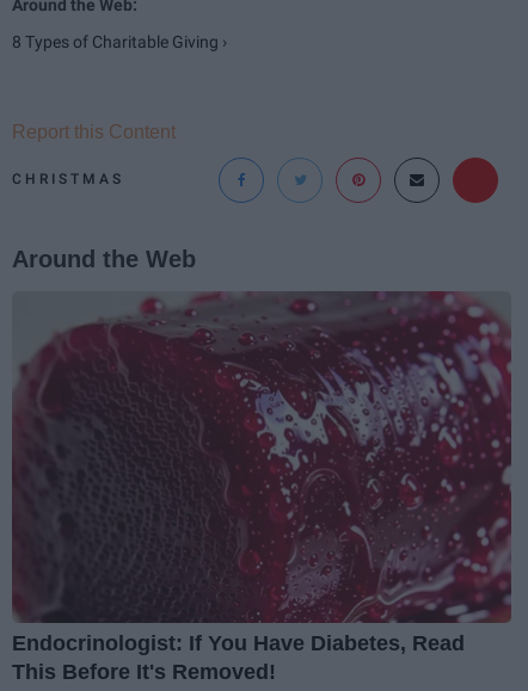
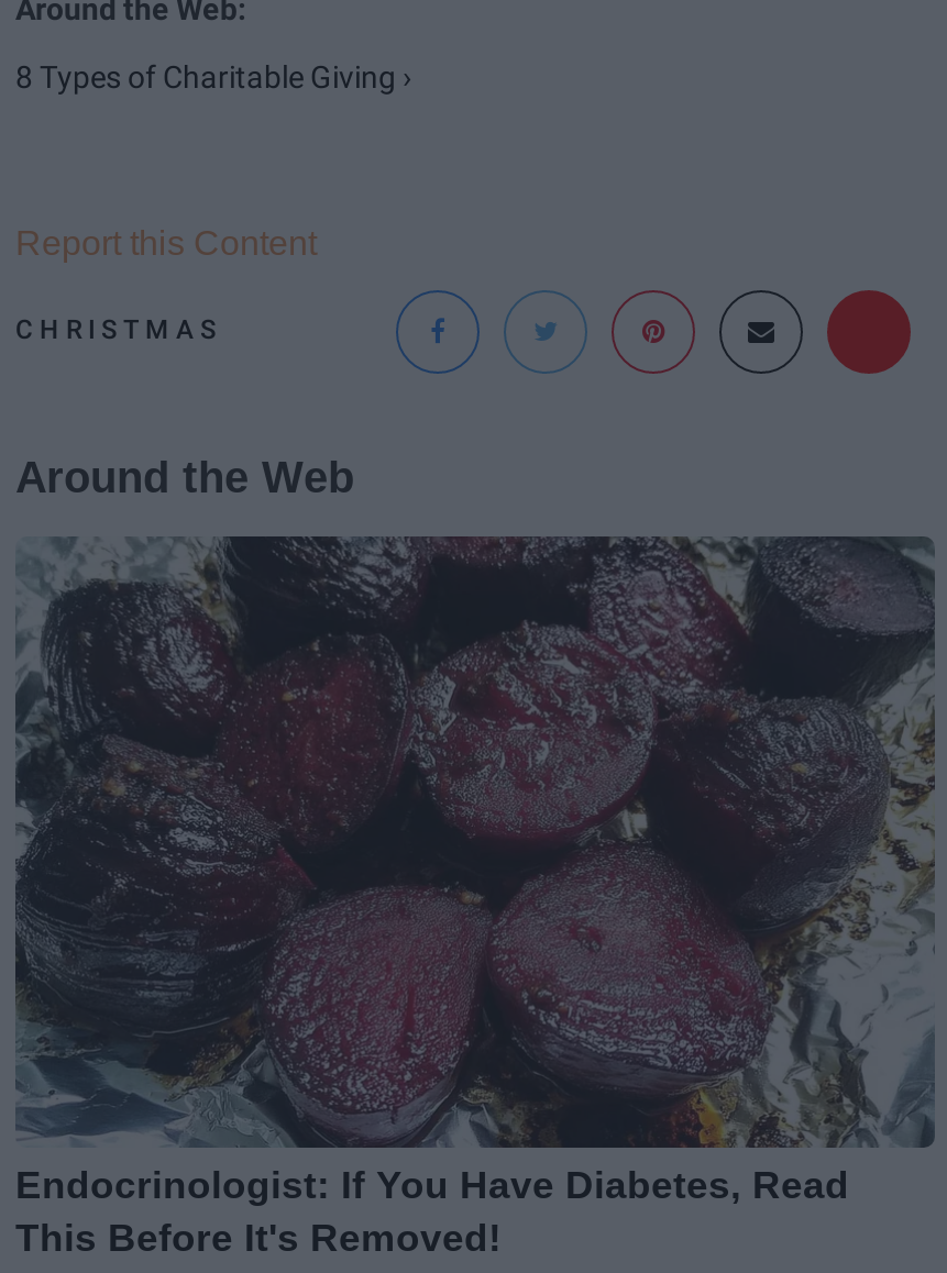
[11,290,512,624] [image] -> [13,534,937,1150] [image]

